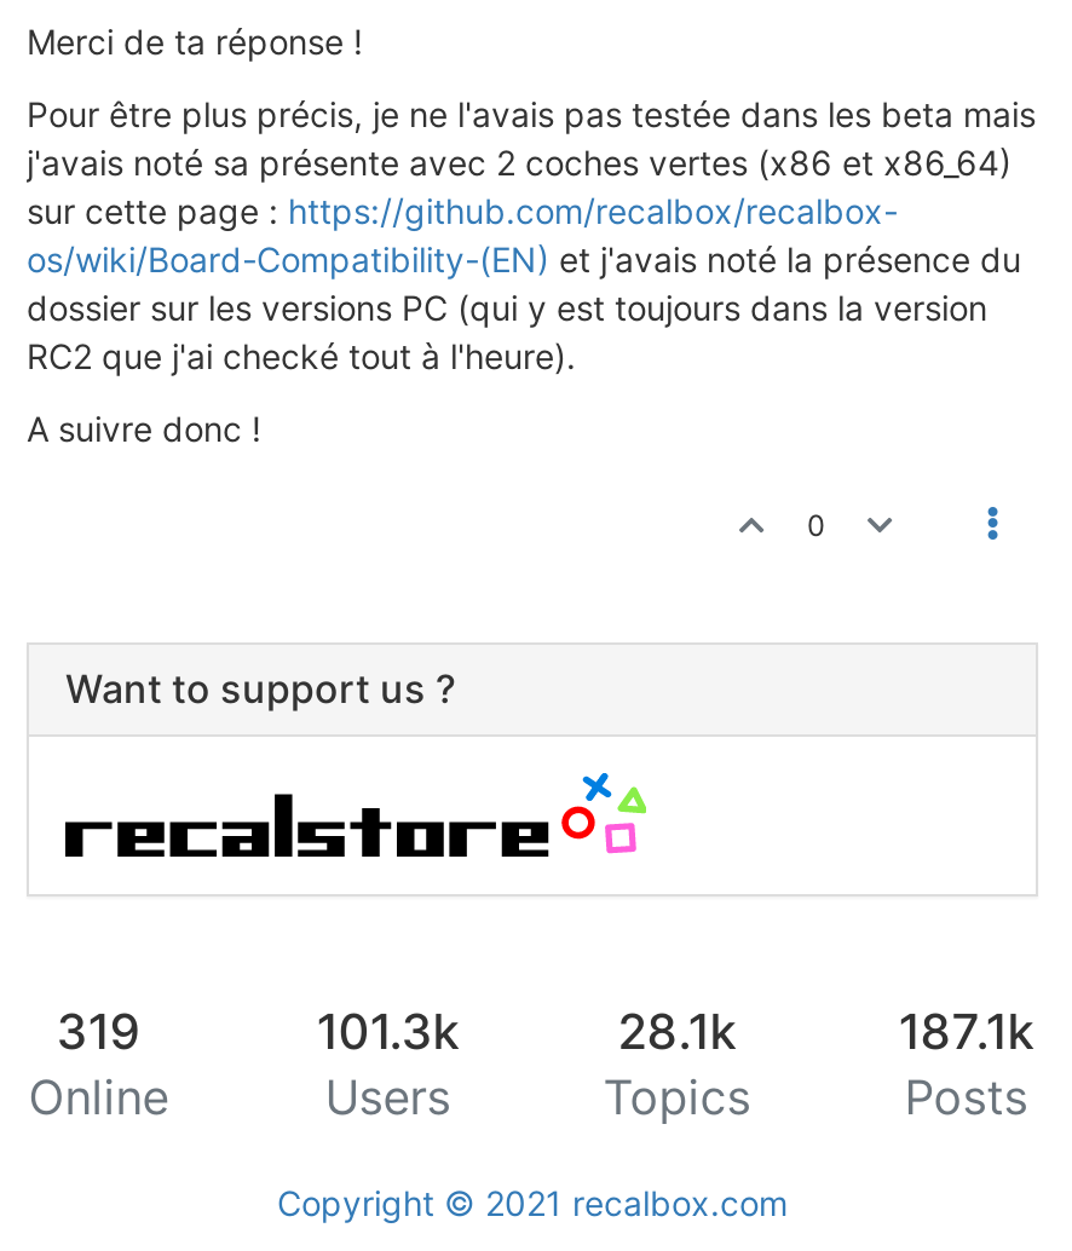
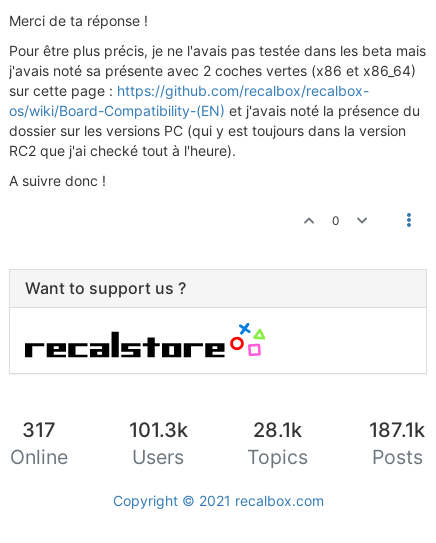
[56,1004,141,1062] 319 -> [22,418,56,442] 317

